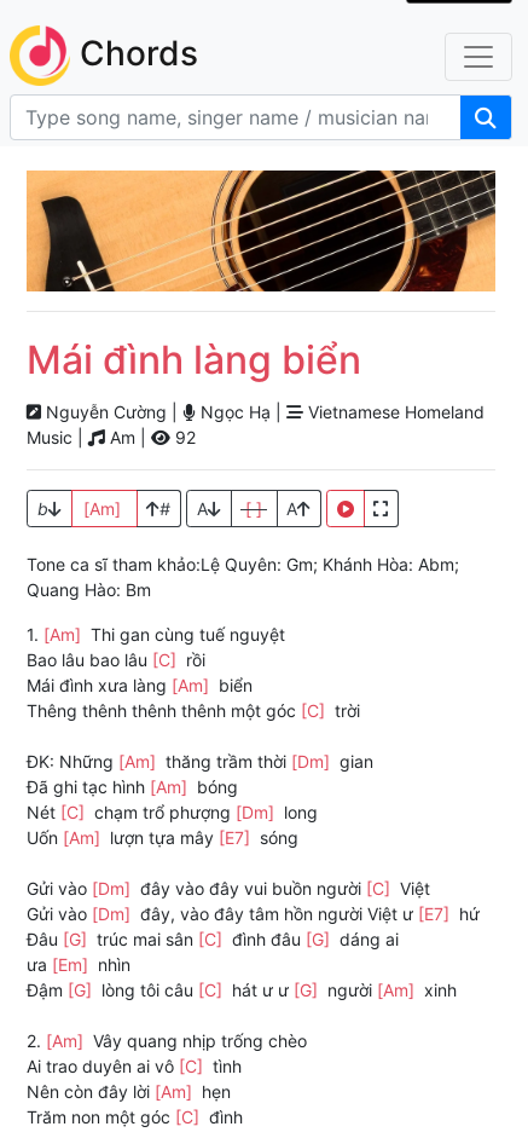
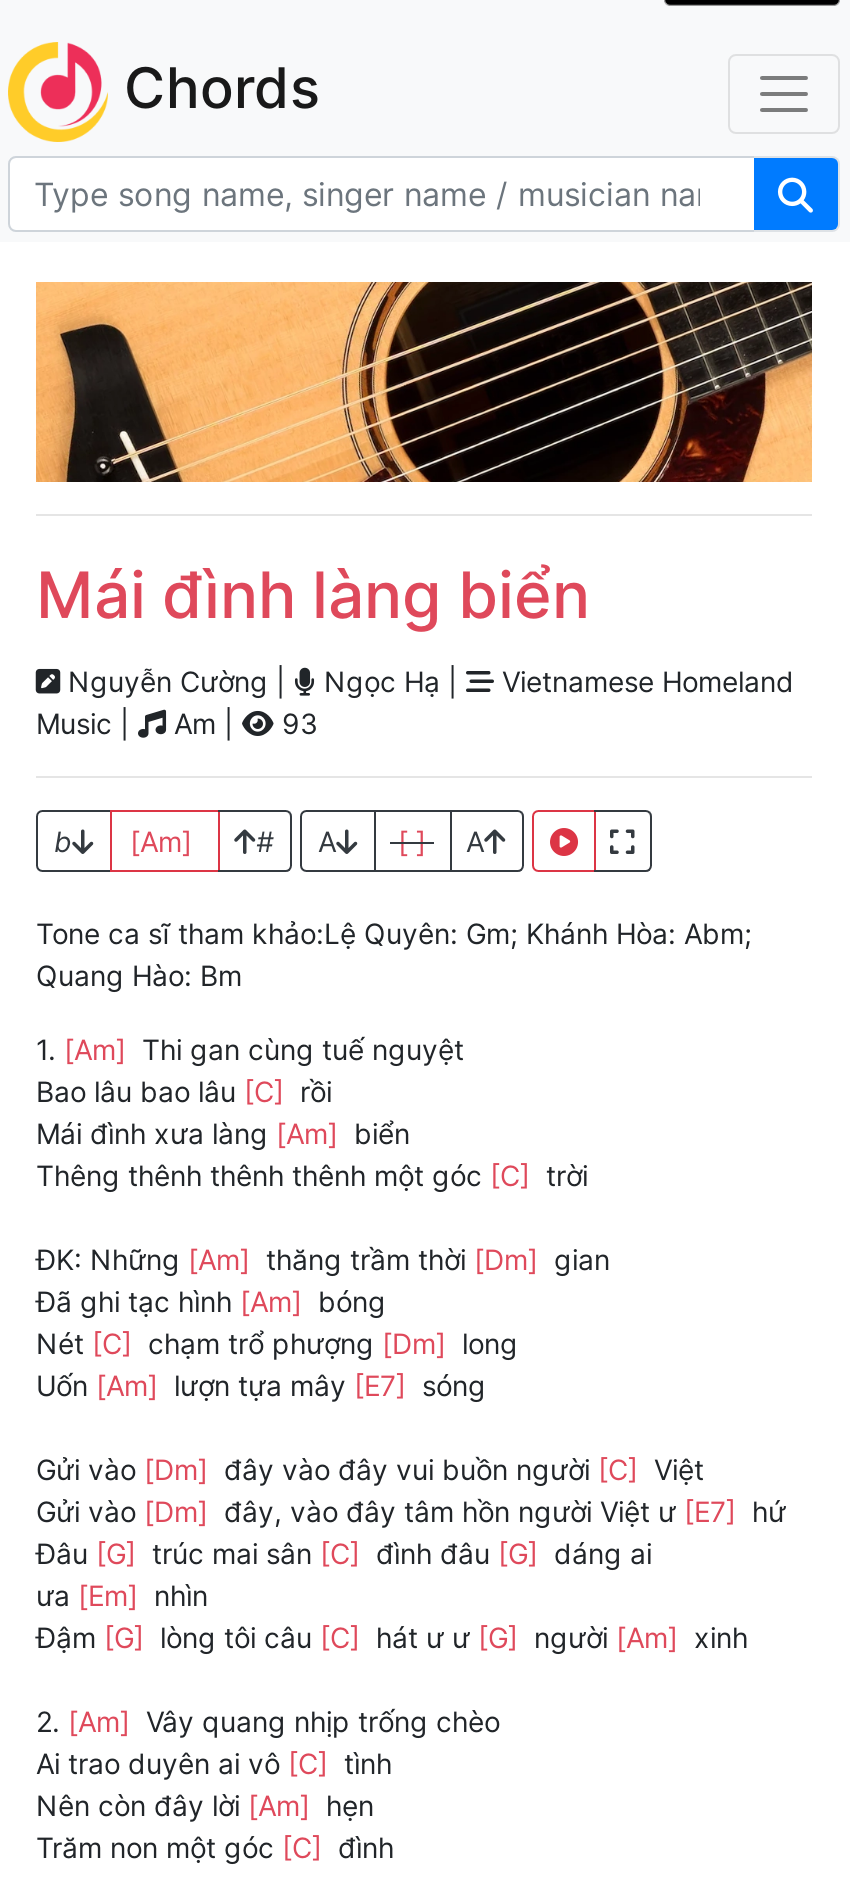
[170,427,196,448] 92 -> [274,706,318,740] 93

